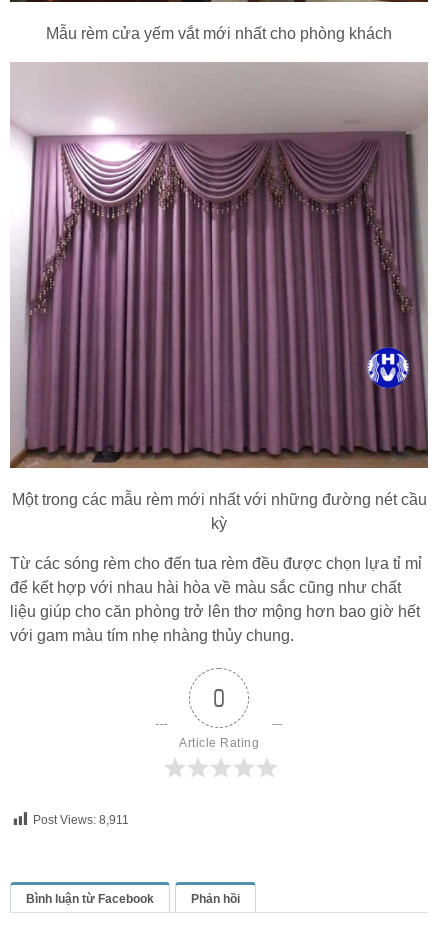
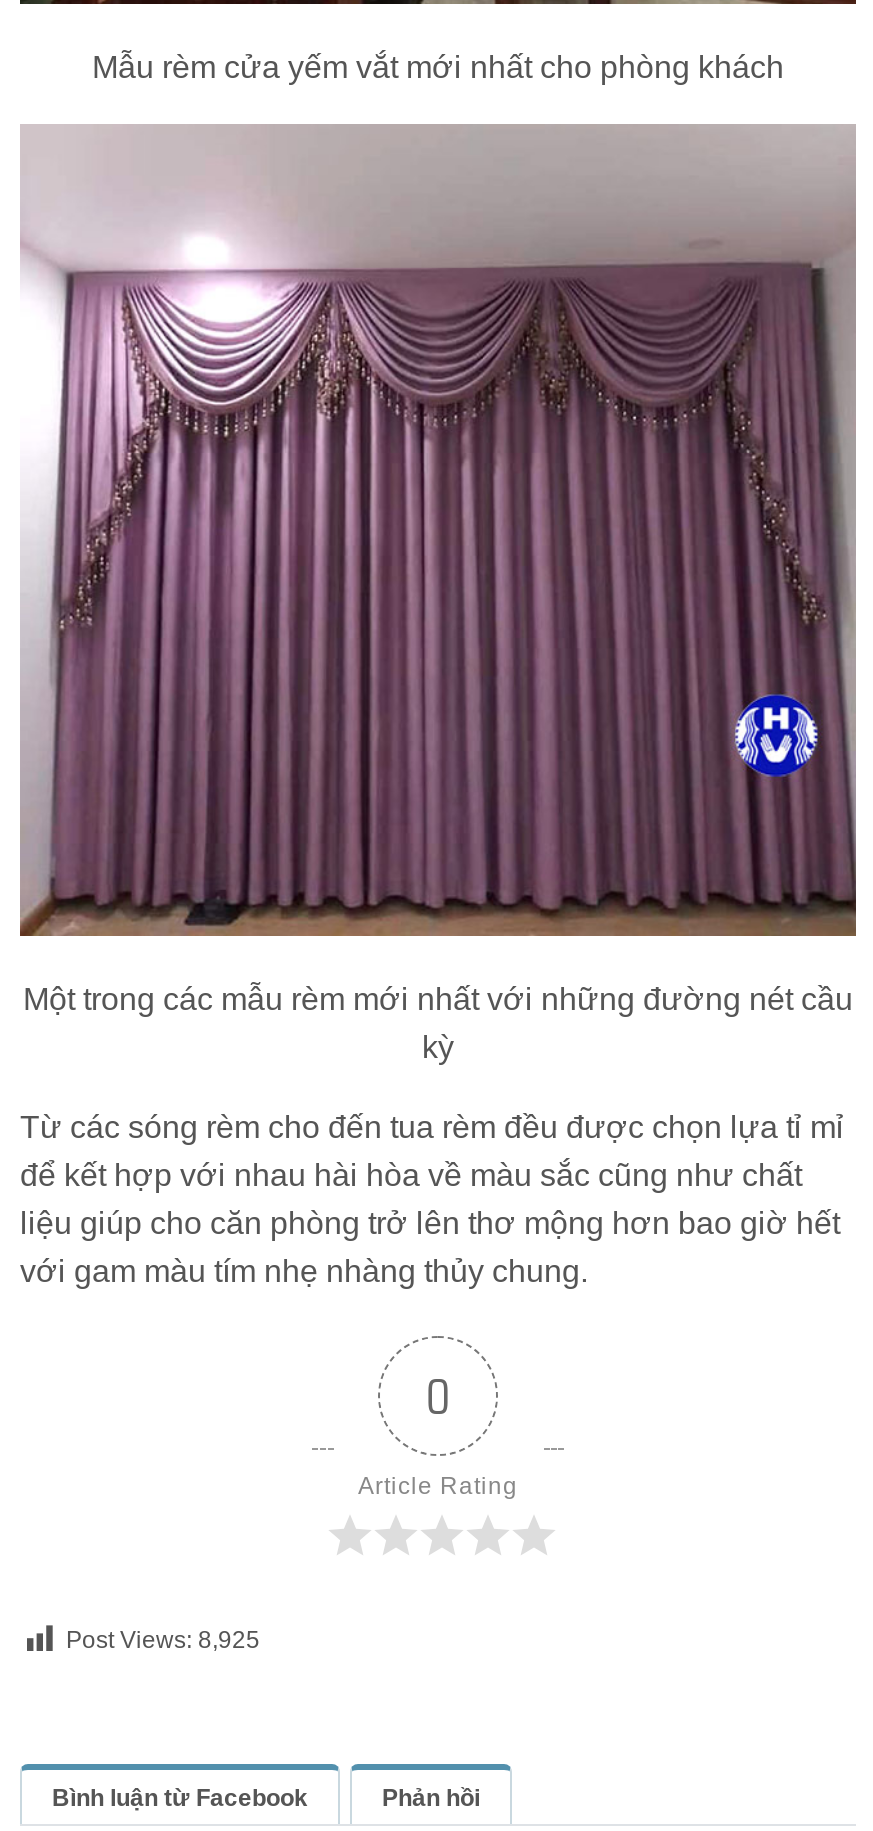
[33,813,129,827] Post Views: 8,911 -> [66,1627,260,1655] Post Views: 8,925

